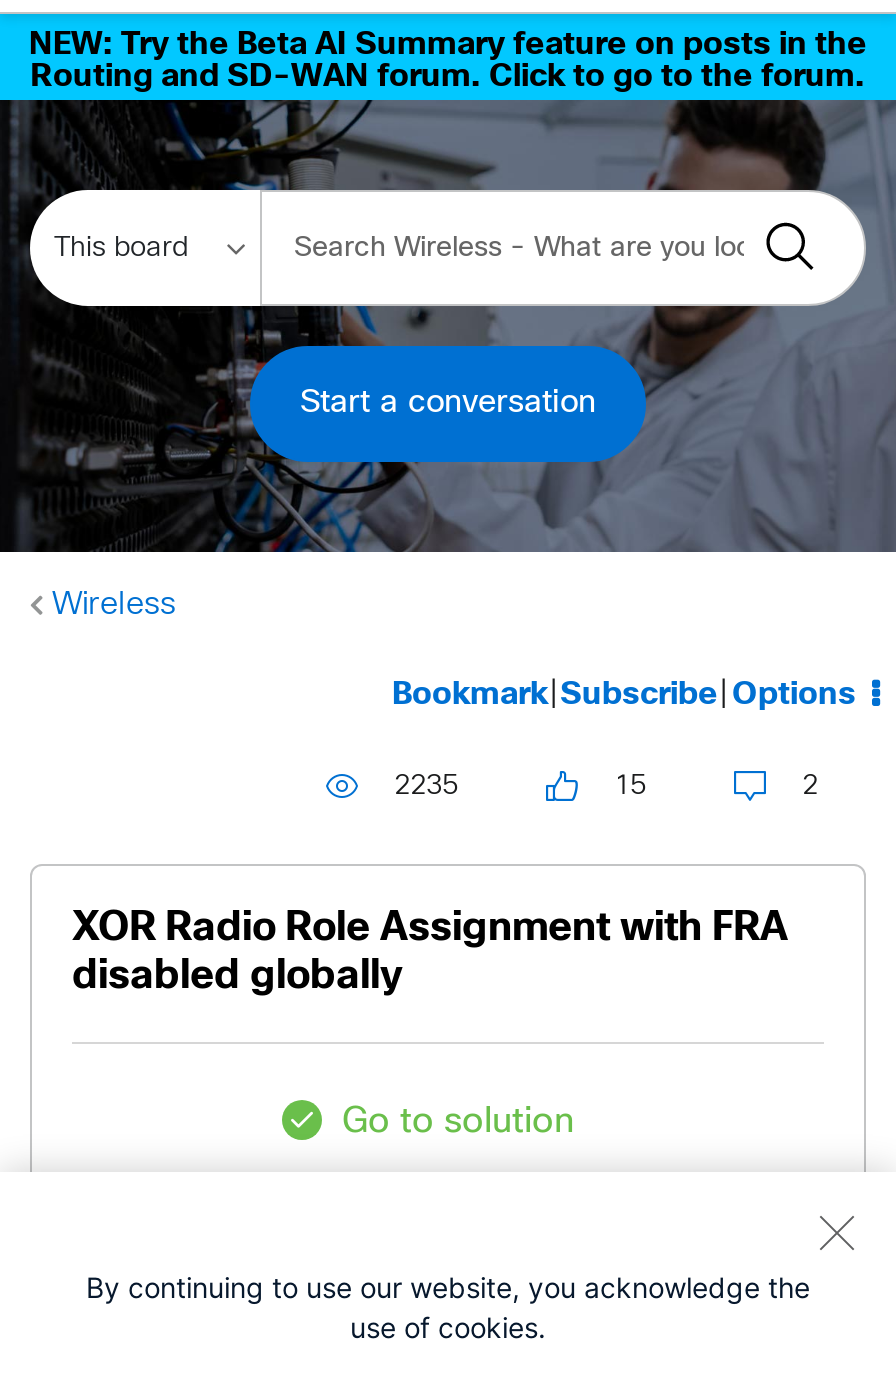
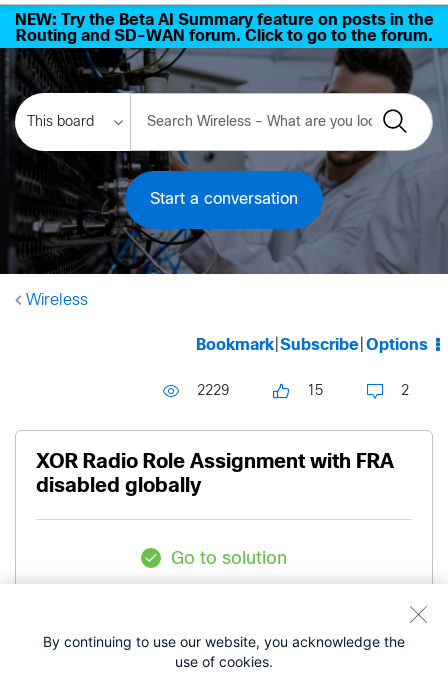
[394,774,458,800] 2235 -> [197,385,229,398] 2229

